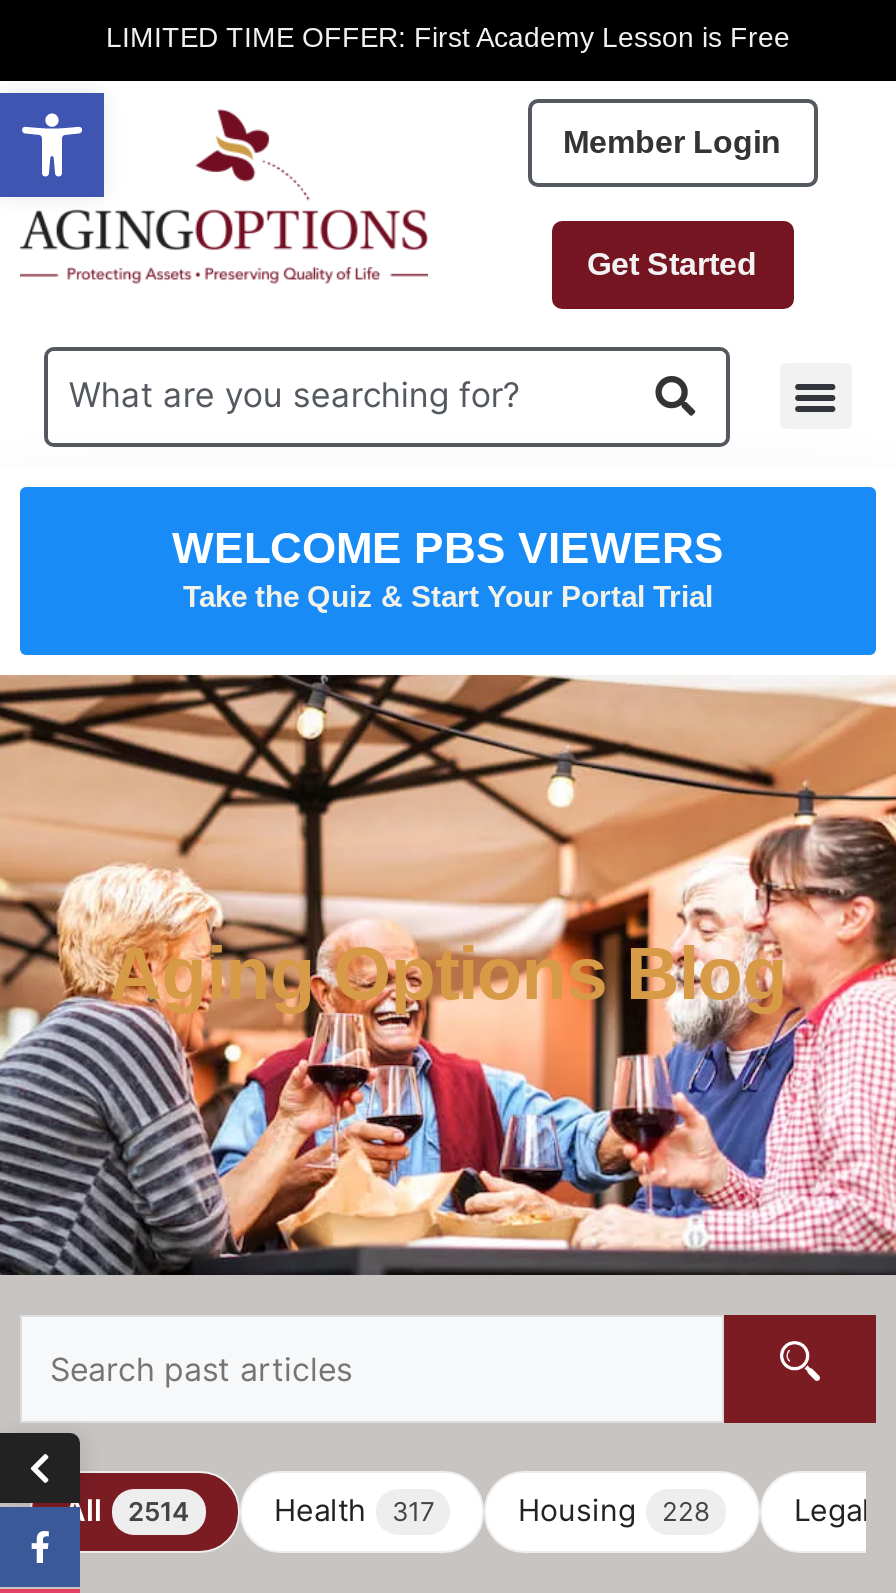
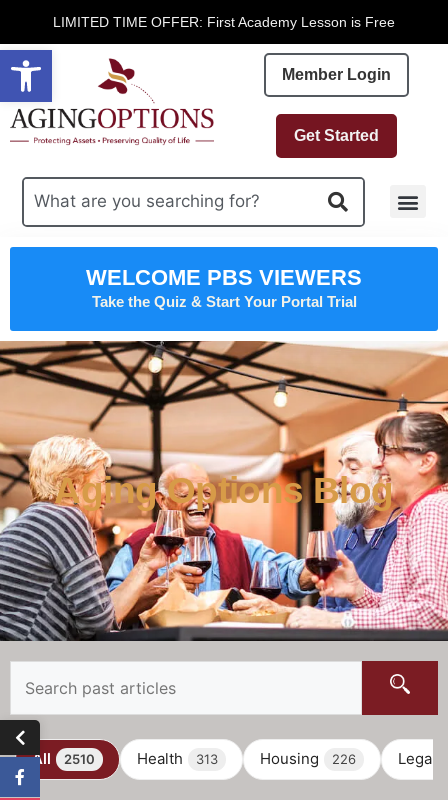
[64,1491,190,1529] All 2514 -> [32,749,95,768] All 2510
[274,1491,434,1529] Health 317 -> [137,749,218,768] Health 313
[518,1491,710,1529] Housing 228 -> [260,749,356,768] Housing 226

